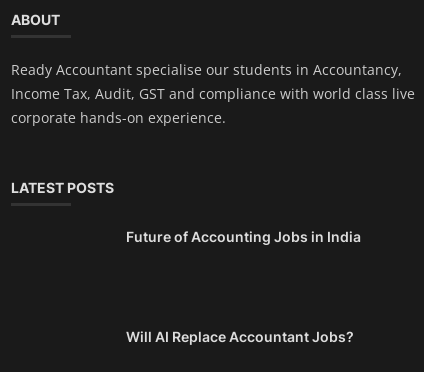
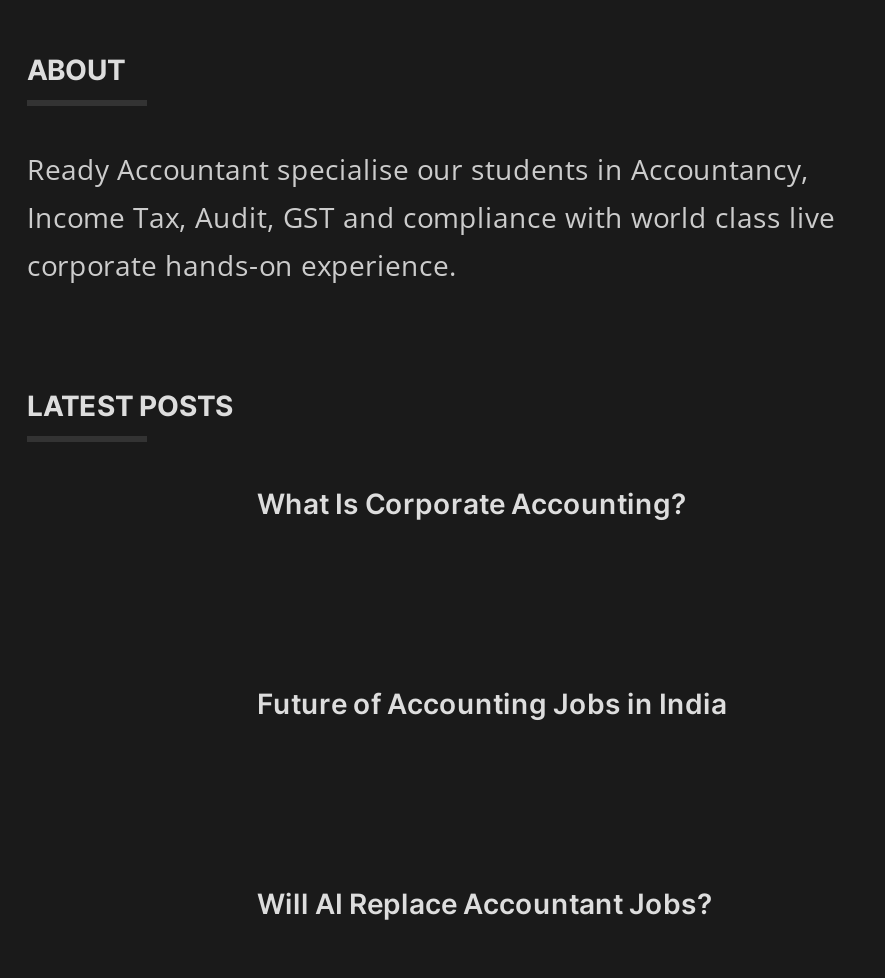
none -> [257,486,693,520] What Is Corporate Accounting?

